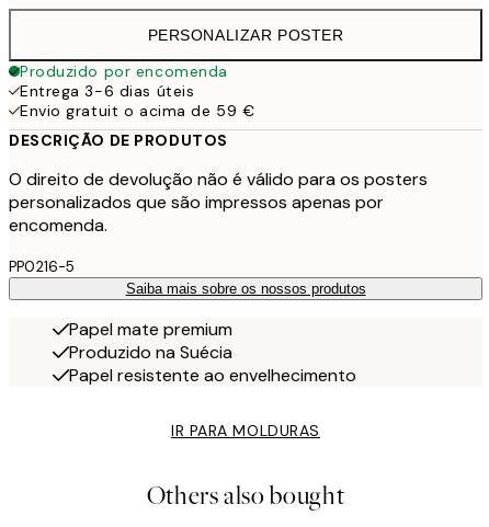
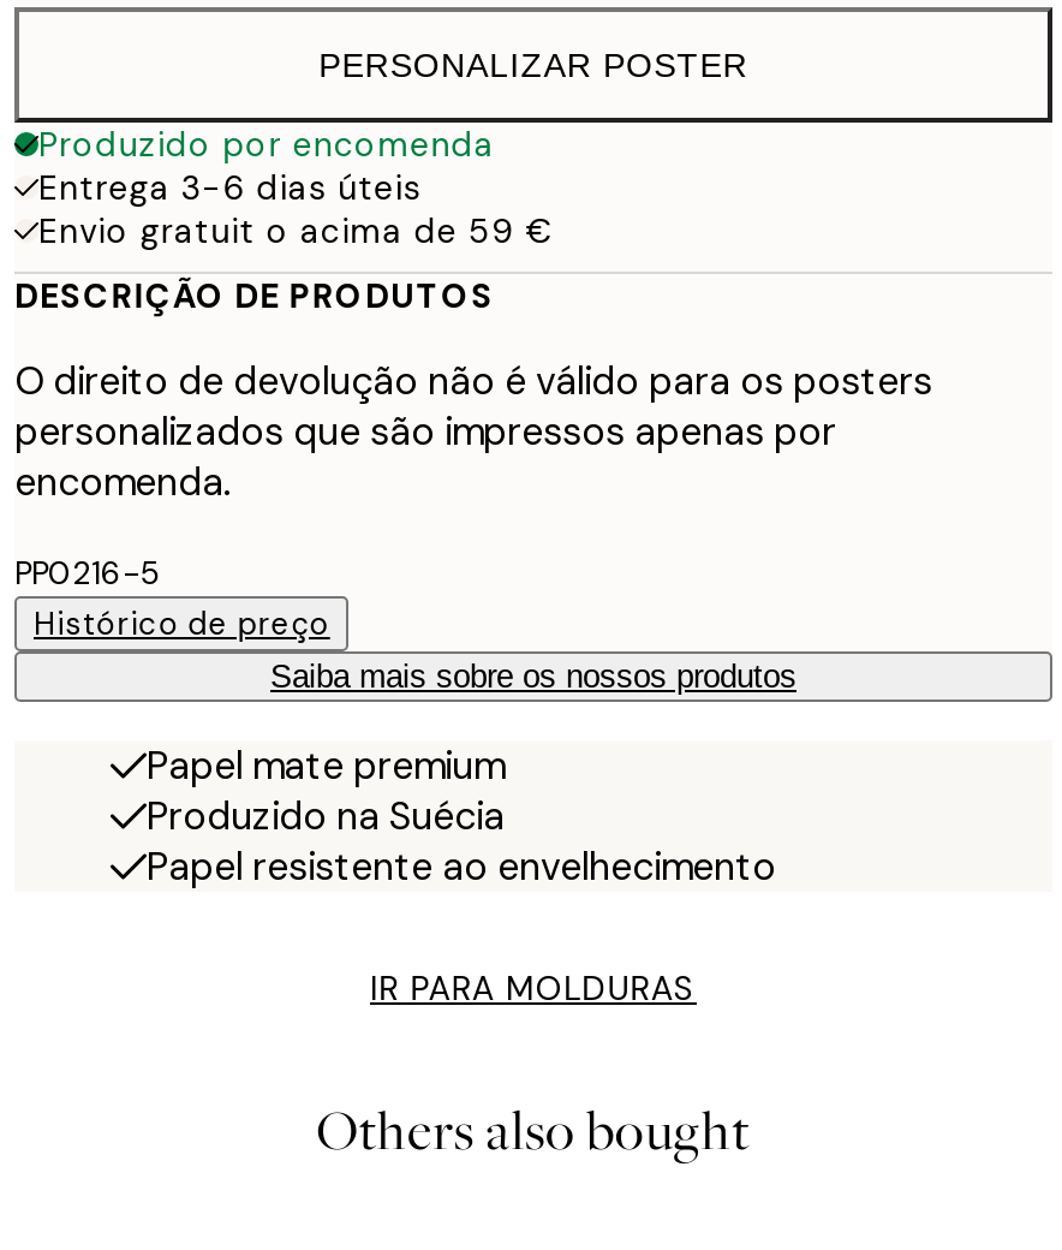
none -> [34,603,330,644] Histórico de preço

